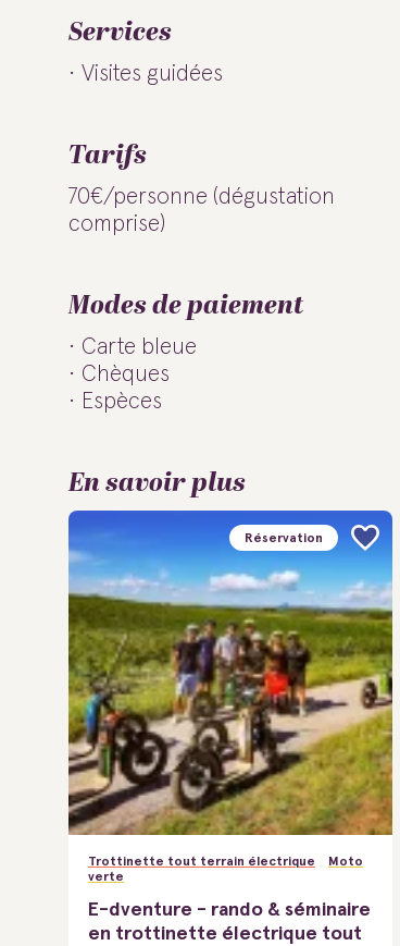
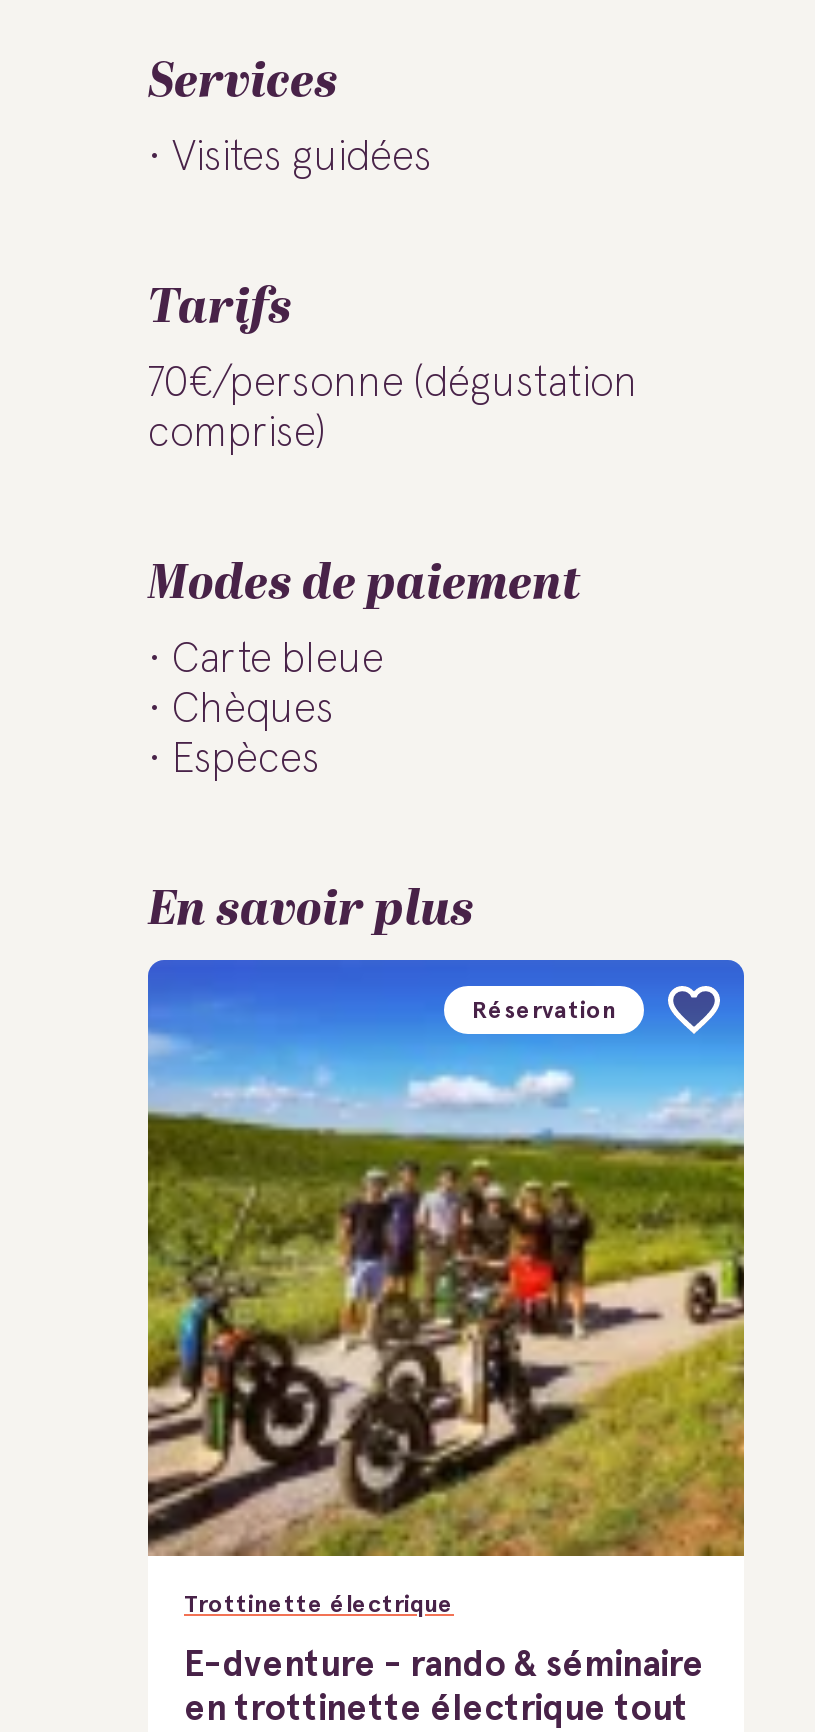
[88,856,363,884] Trottinette tout terrain électrique | Moto | verte -> [184,1594,454,1618] Trottinette électrique

